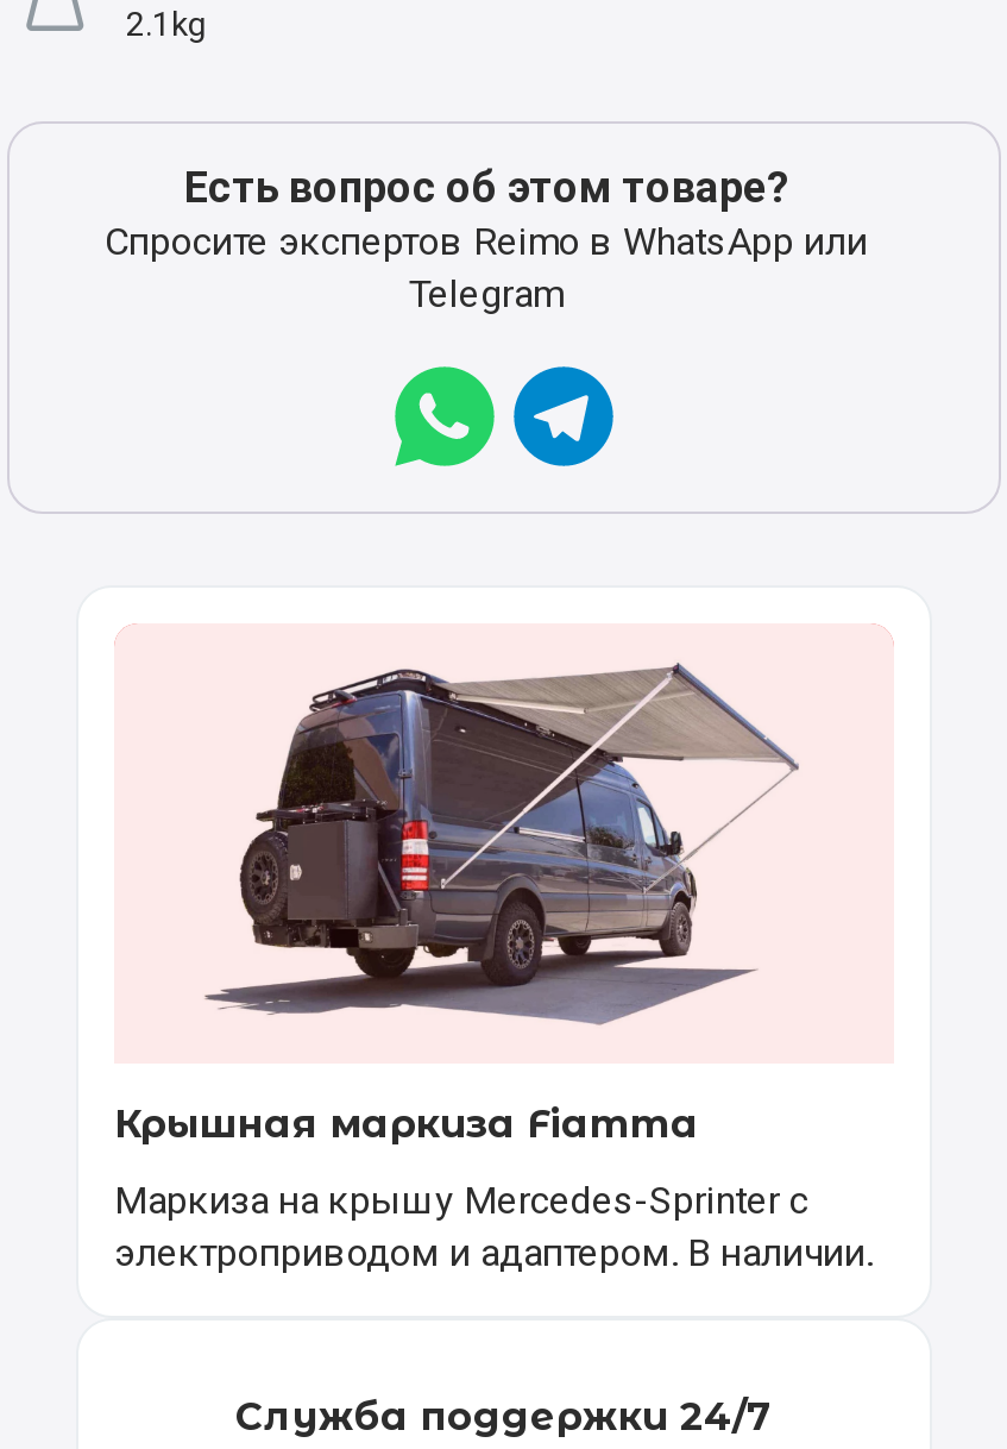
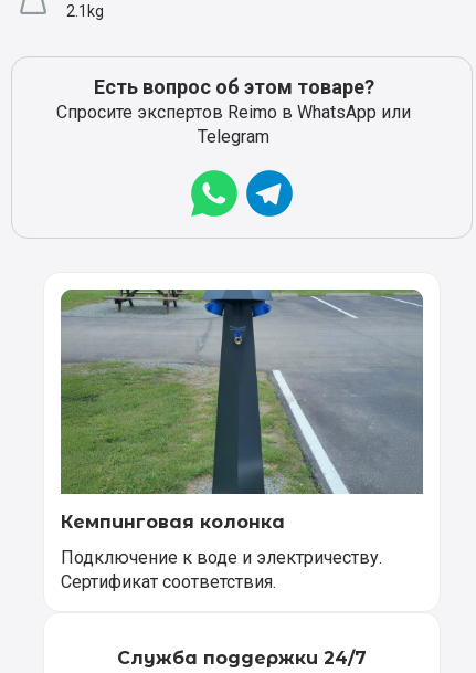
[114,623,894,1146] [image] | Крышная маркиза Fiamma -> [60,288,424,532] [image] | Кемпинговая колонка
[114,1177,873,1274] Маркиза на крышу Mercedes-Sprinter с | электроприводом и адаптером. В наличии. -> [61,547,382,592] Подключение к воде и электричеству. | Сертификат соответствия.

